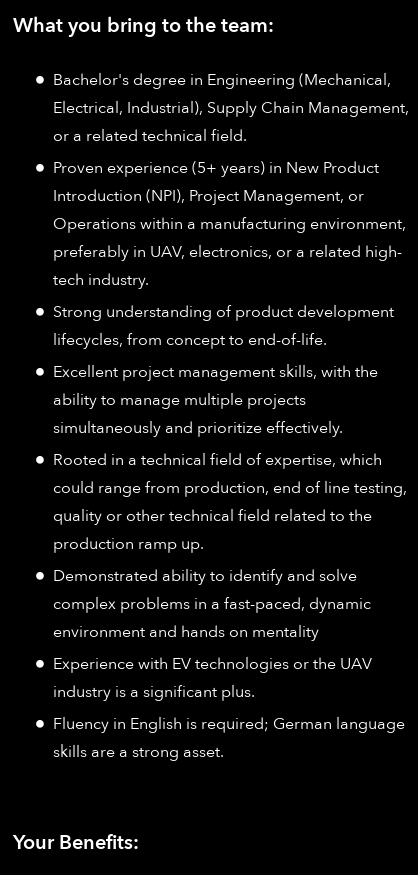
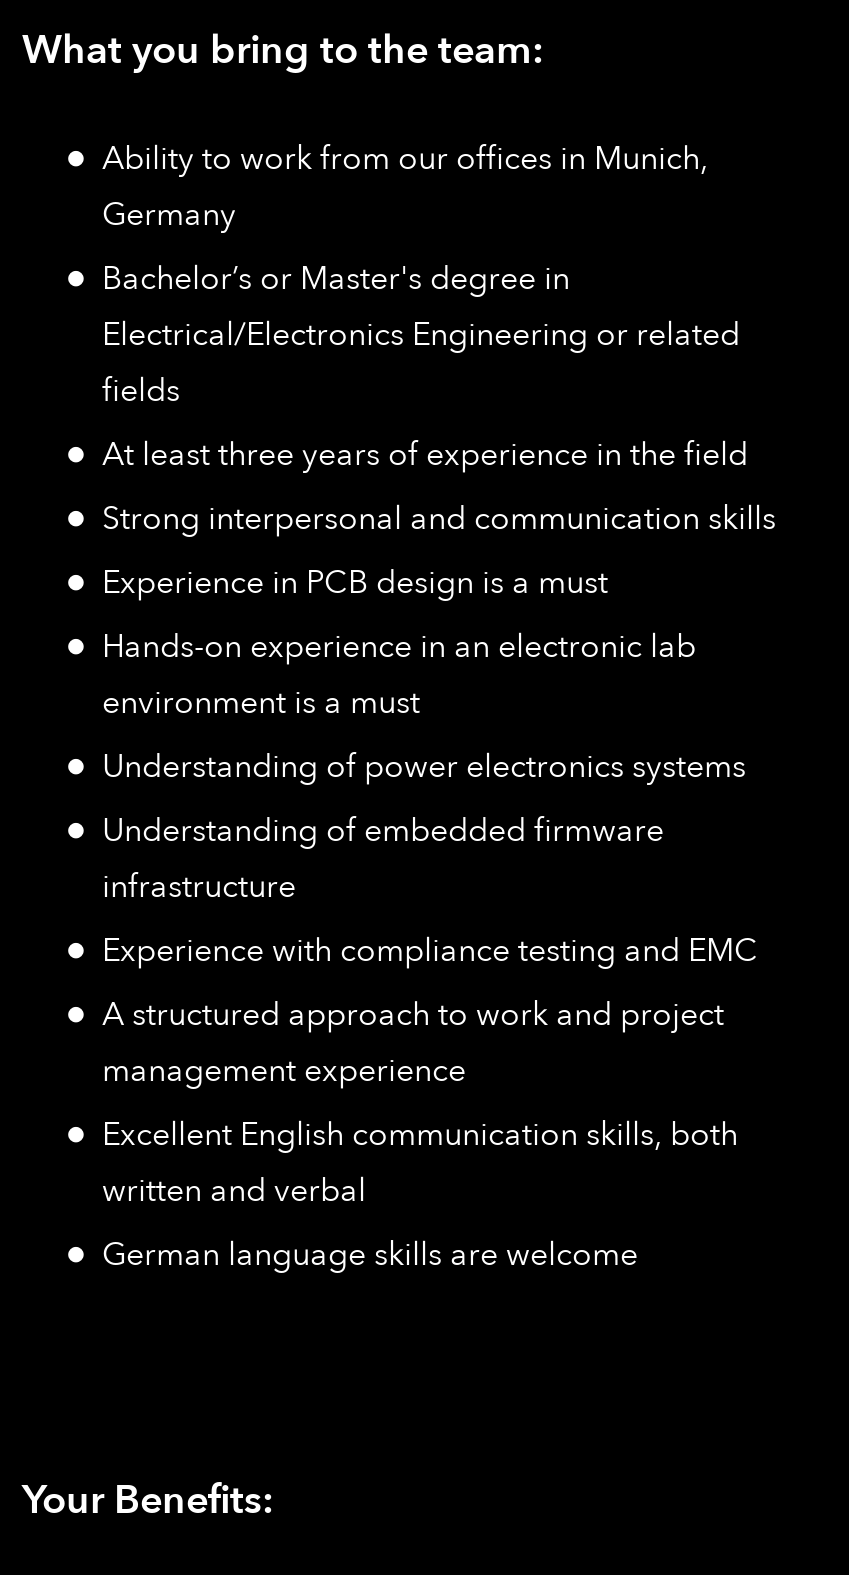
[53,69,409,763] Bachelor's degree in Engineering (Mechanical, | Electrical, Industrial), Supply Chain Management, | or a related technical field. | Proven experience (5+ years) in New Product | Introduction (NPI), Project Management, or | Operations within a manufacturing environment, | preferably in UAV, electronics, or a related high- | tech industry. | Strong understanding of product development | lifecycles, from concept to end-of-life. | Excellent project management skills, with the | ability to manage multiple projects | simultaneously and prioritize effectively. | Rooted in a technical field of expertise, which | could range from production, end of line testing, | quality or other technical field related to the | production ramp up. | Demonstrated ability to identify and solve | complex problems in a fast-paced, dynamic | environment and hands on mentality | Experience with EV technologies or the UAV | industry is a significant plus. | Fluency in English is required; German language | skills are a strong asset. -> [102,136,776,1276] Ability to work from our offices in Munich, | Germany | Bachelor’s or Master's degree in | Electrical/Electronics Engineering or related | fields | At least three years of experience in the field | Strong interpersonal and communication skills | Experience in PCB design is a must | Hands-on experience in an electronic lab | environment is a must | Understanding of power electronics systems | Understanding of embedded firmware | infrastructure | Experience with compliance testing and EMC | A structured approach to work and project | management experience | Excellent English communication skills, both | written and verbal | German language skills are welcome

